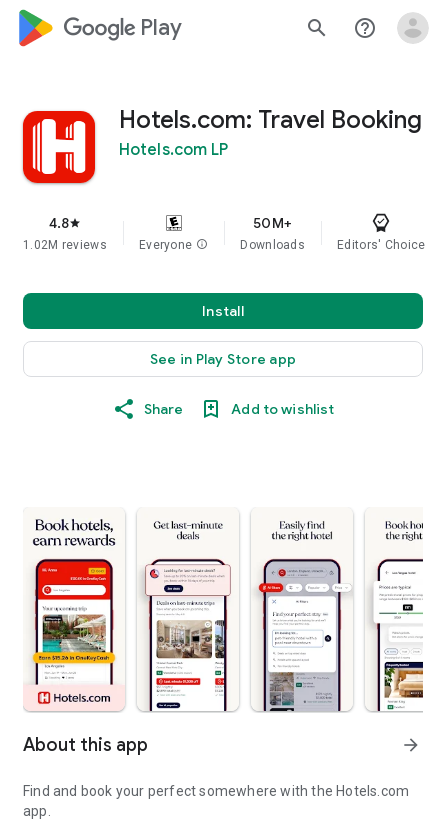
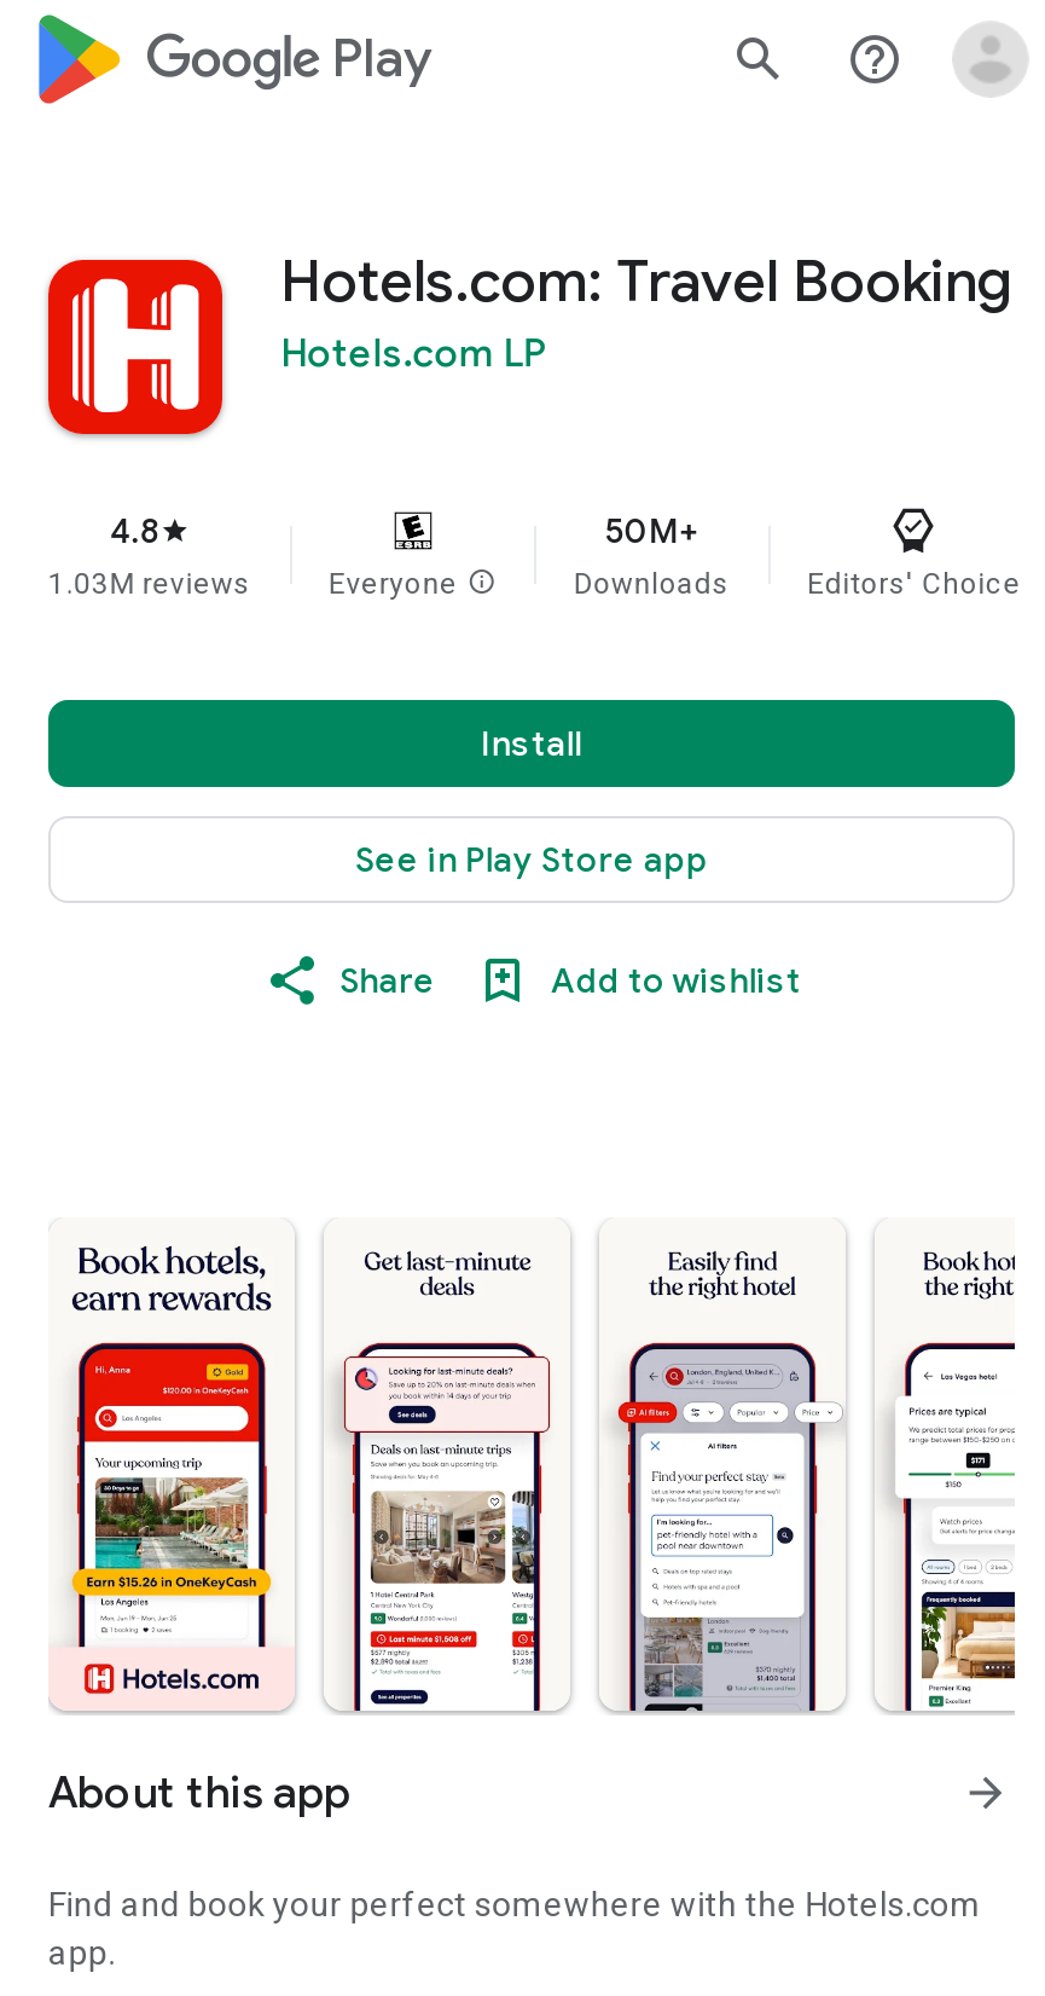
[23,238,107,252] 1.02M reviews -> [48,567,251,601] 1.03M reviews

